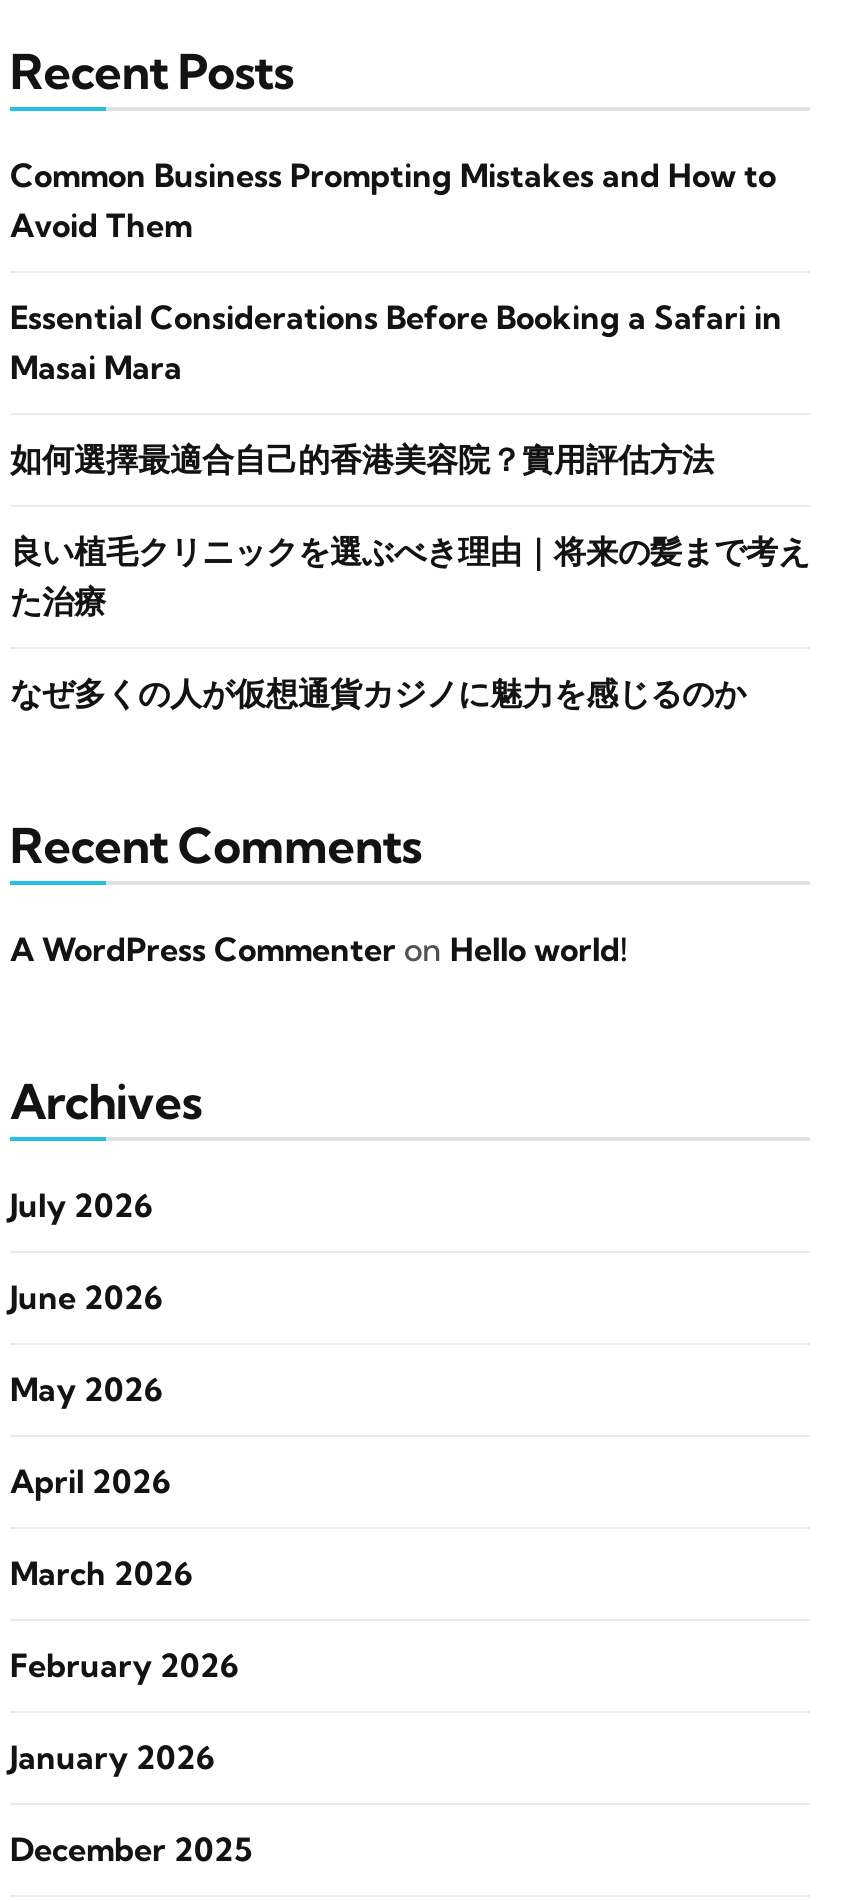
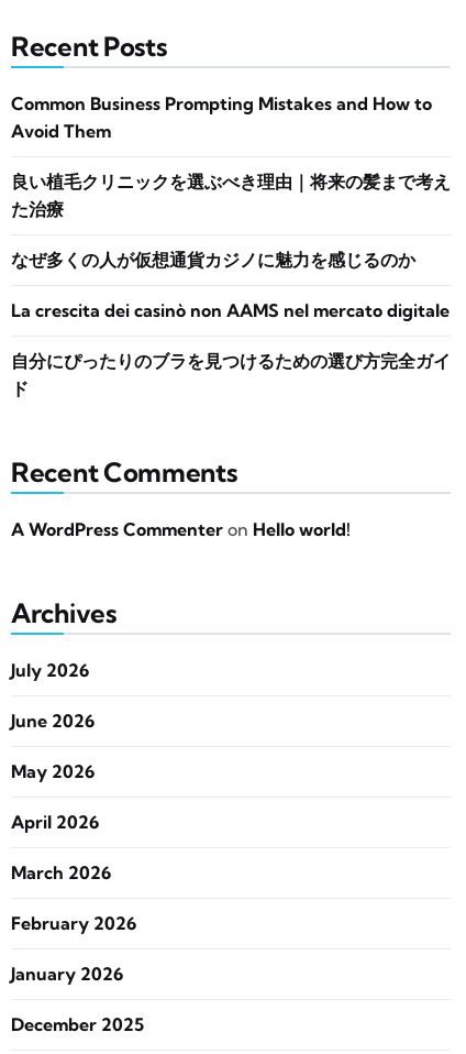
[10,297,782,479] Essential Considerations Before Booking a Safari in | Masai Mara | 如何選擇最適合自己的香港美容院？實用評估方法 -> none
moved [10,531,810,713] -> [11,171,451,271]: 良い植毛クリニックを選ぶべき理由｜将来の髪まで考え | た治療 | なぜ多くの人が仮想通貨カジノに魅力を感じるのか
none -> [11,299,451,399] La crescita dei casinò non AAMS nel mercato digitale | 自分にぴったりのブラを見つけるための選び方完全ガイ | ド

